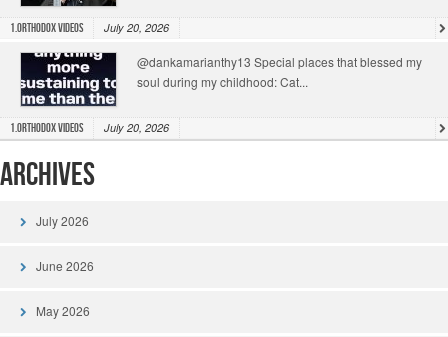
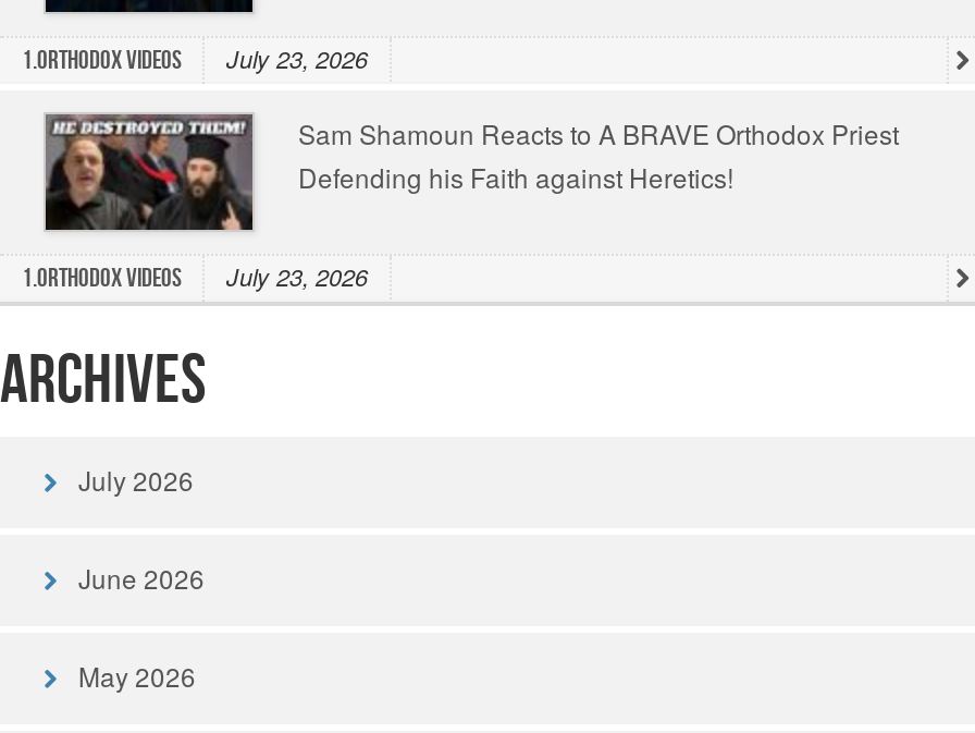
[104,20,169,35] July 20, 2026 -> [226,43,368,76] July 23, 2026
[21,53,169,135] [image] | July 20, 2026 -> [44,113,368,293] [image] | July 23, 2026
[137,53,422,90] @dankamarianthy13 Special places that blessed my | soul during my childhood: Cat... -> [298,115,899,195] Sam Shamoun Reacts to A BRAVE Orthodox Priest | Defending his Faith against Heretics!

